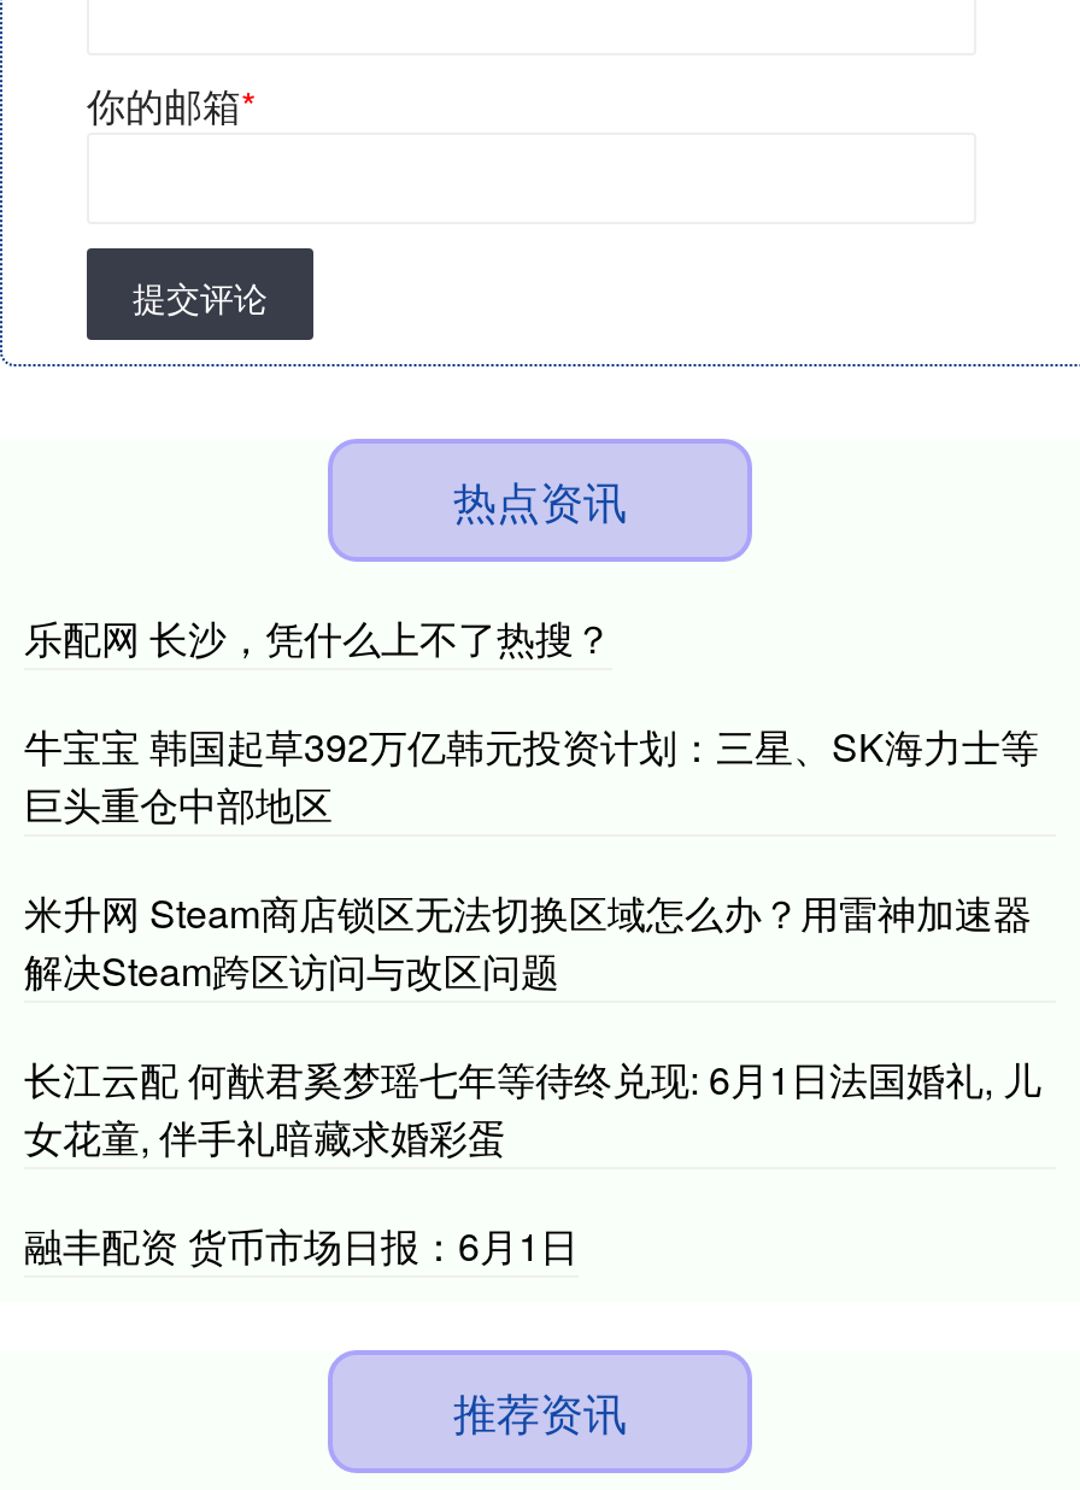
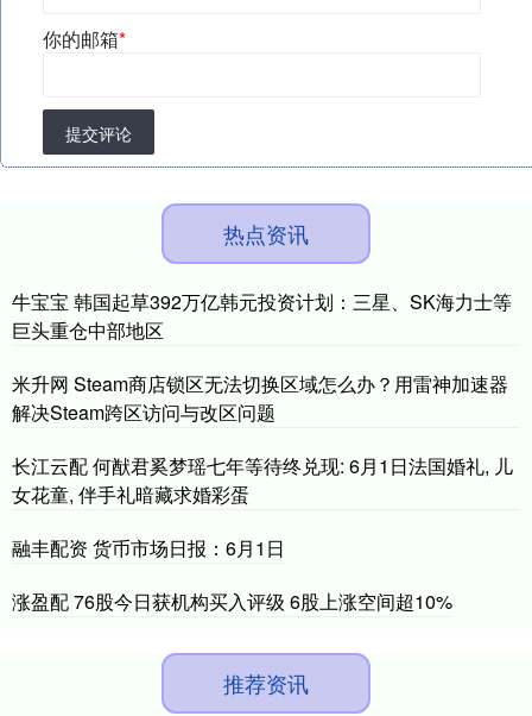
[24,610,612,666] 乐配网 长沙，凭什么上不了热搜？ -> none
moved [24,719,1041,1273] -> [12,288,513,562]: 牛宝宝 韩国起草392万亿韩元投资计划：三星、SK海力士等 | 巨头重仓中部地区 | 米升网 Steam商店锁区无法切换区域怎么办？用雷神加速器 | 解决Steam跨区访问与改区问题 | 长江云配 何猷君奚梦瑶七年等待终兑现: 6月1日法国婚礼, 儿 | 女花童, 伴手礼暗藏求婚彩蛋 | 融丰配资 货币市场日报：6月1日
none -> [12,588,452,615] 涨盈配 76股今日获机构买入评级 6股上涨空间超10%

